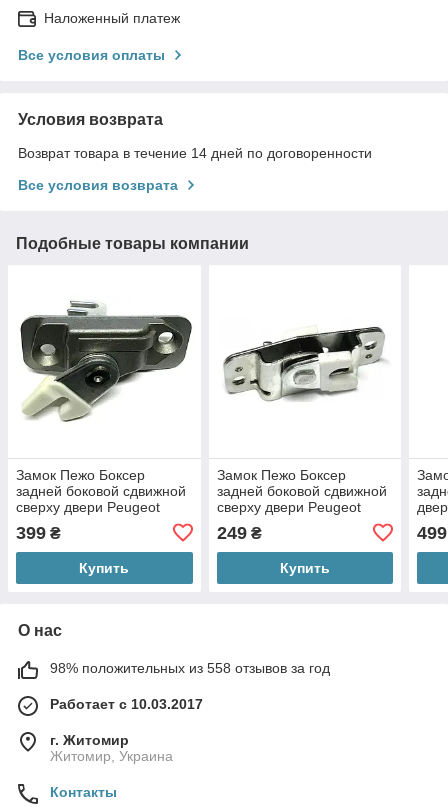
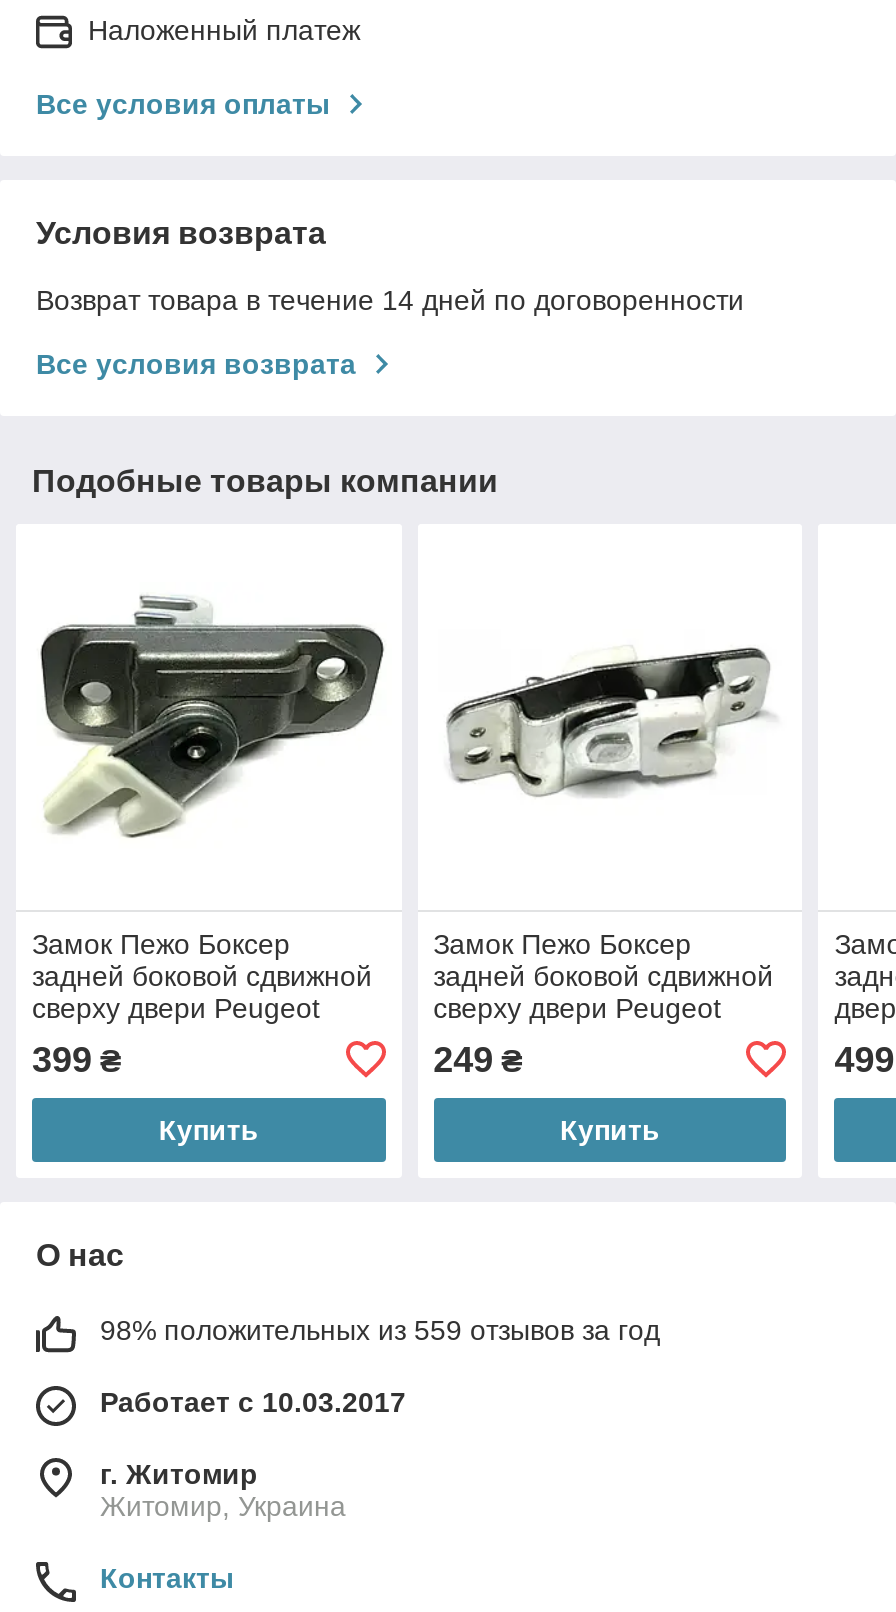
[50,660,330,676] 98% положительных из 558 отзывов за год -> [100,1314,660,1346] 98% положительных из 559 отзывов за год

